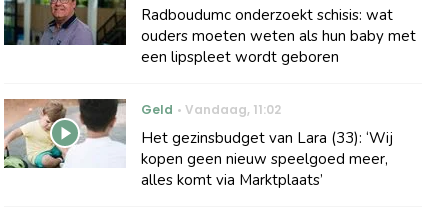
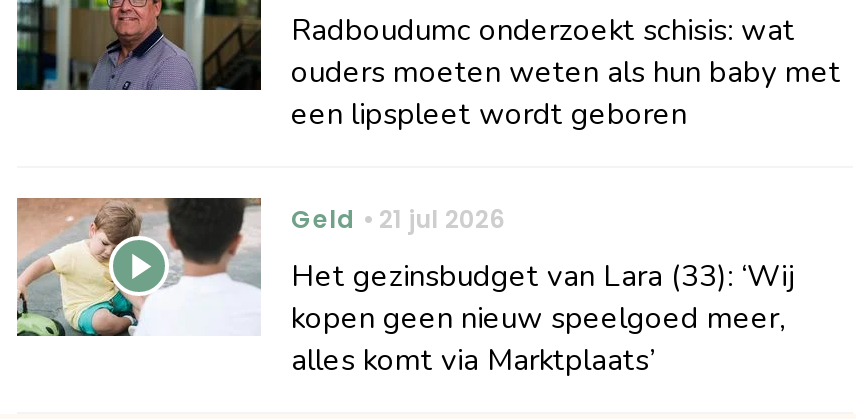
[141,101,281,118] Geld Vandaag, 11:02 -> [291,202,505,236] Geld 21 jul 2026

